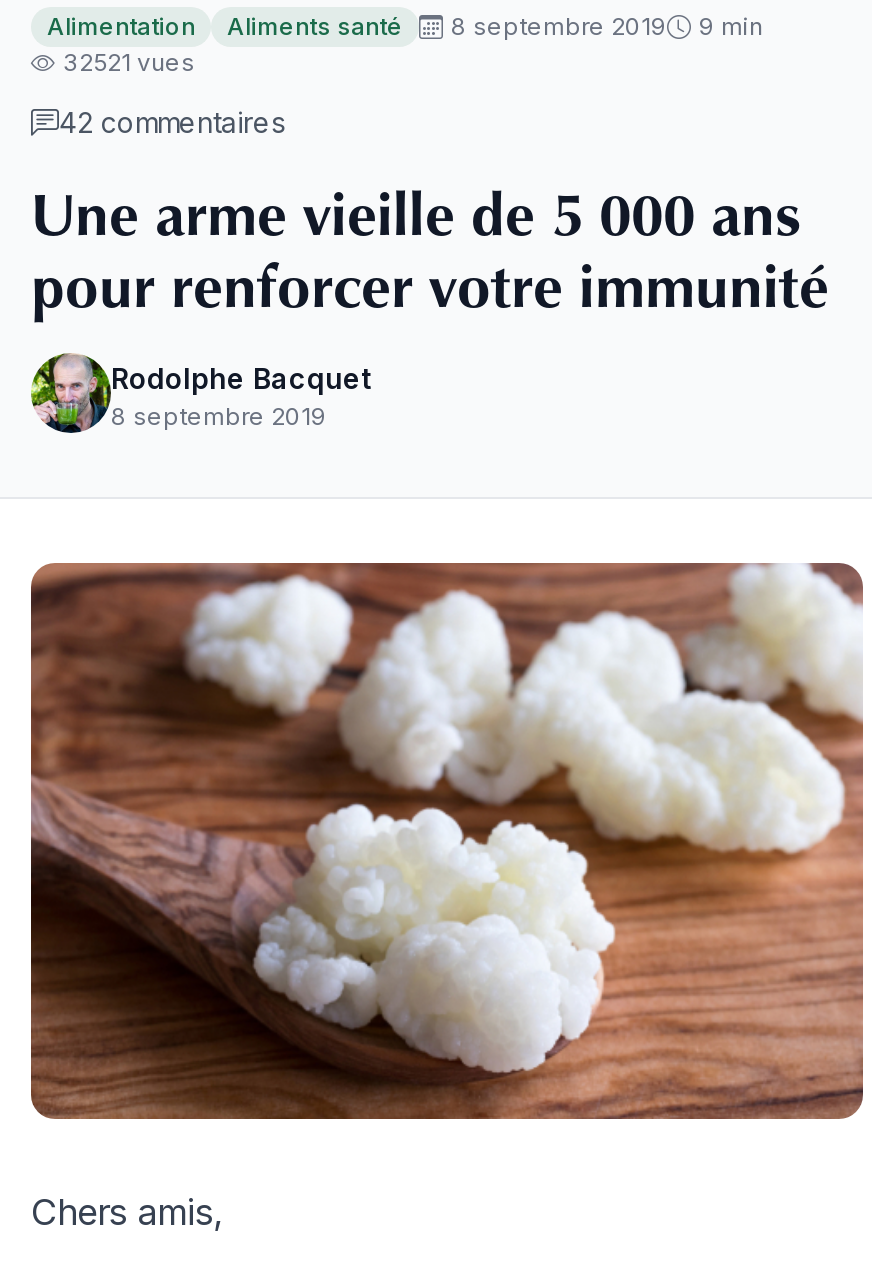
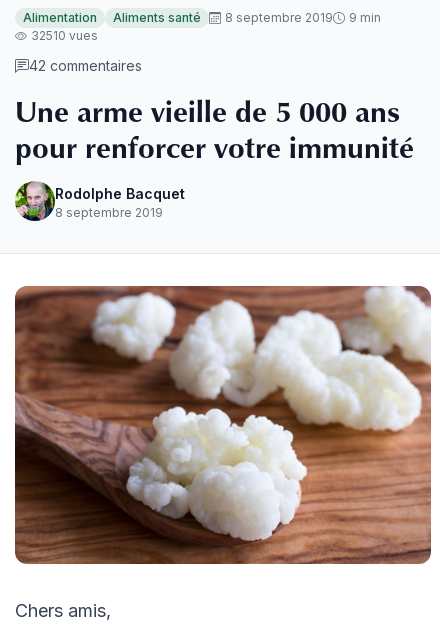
[63,47,195,77] 32521 vues -> [31,28,98,43] 32510 vues

